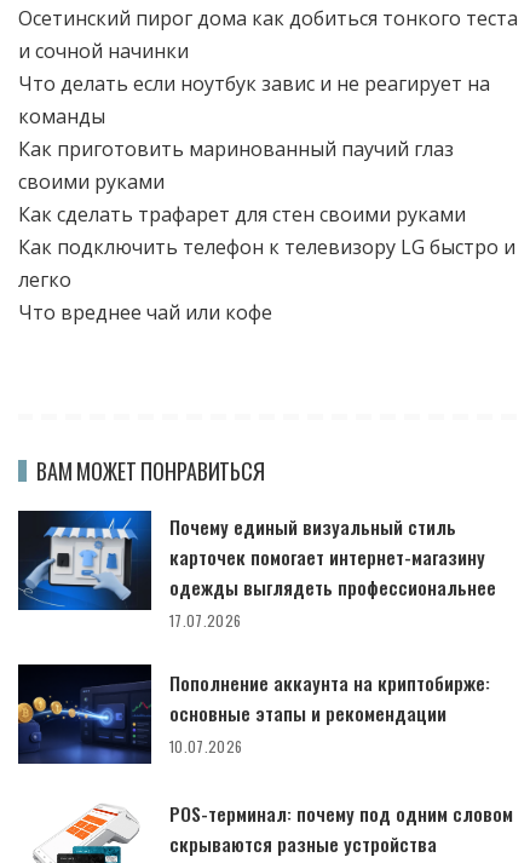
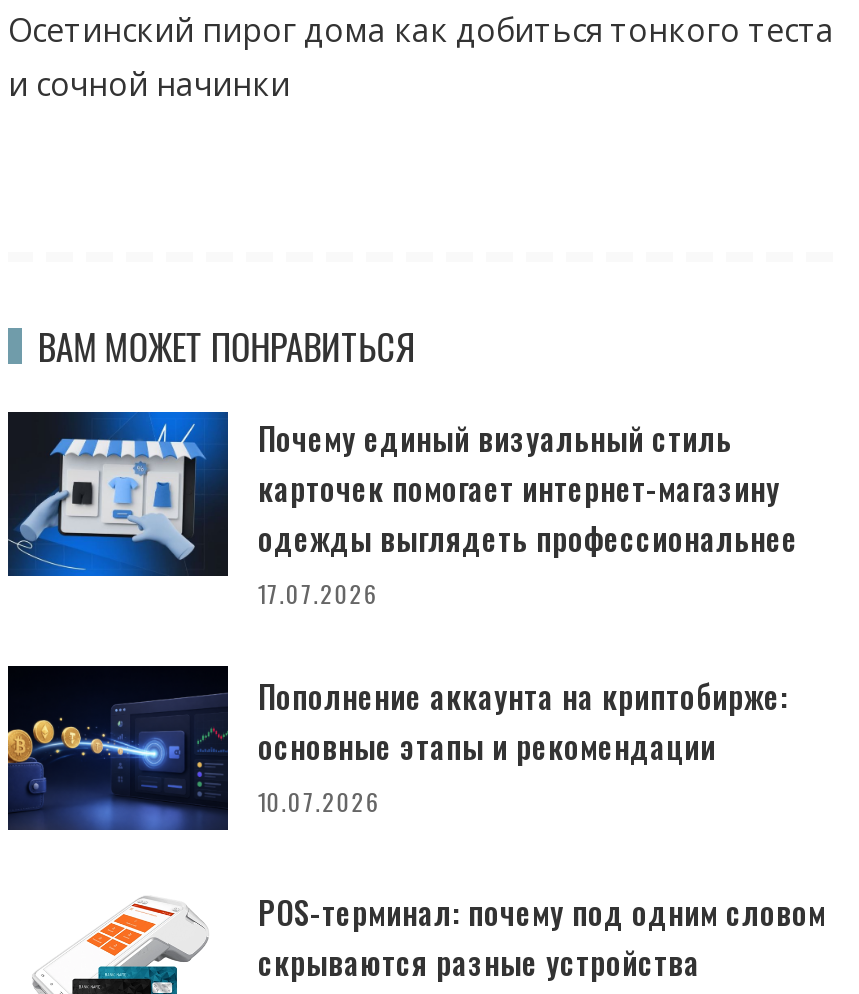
[18,70,515,325] Что делать если ноутбук завис и не реагирует на | команды | Как приготовить маринованный паучий глаз | своими руками | Как сделать трафарет для стен своими руками | Как подключить телефон к телевизору LG быстро и | легко | Что вреднее чай или кофе -> none

